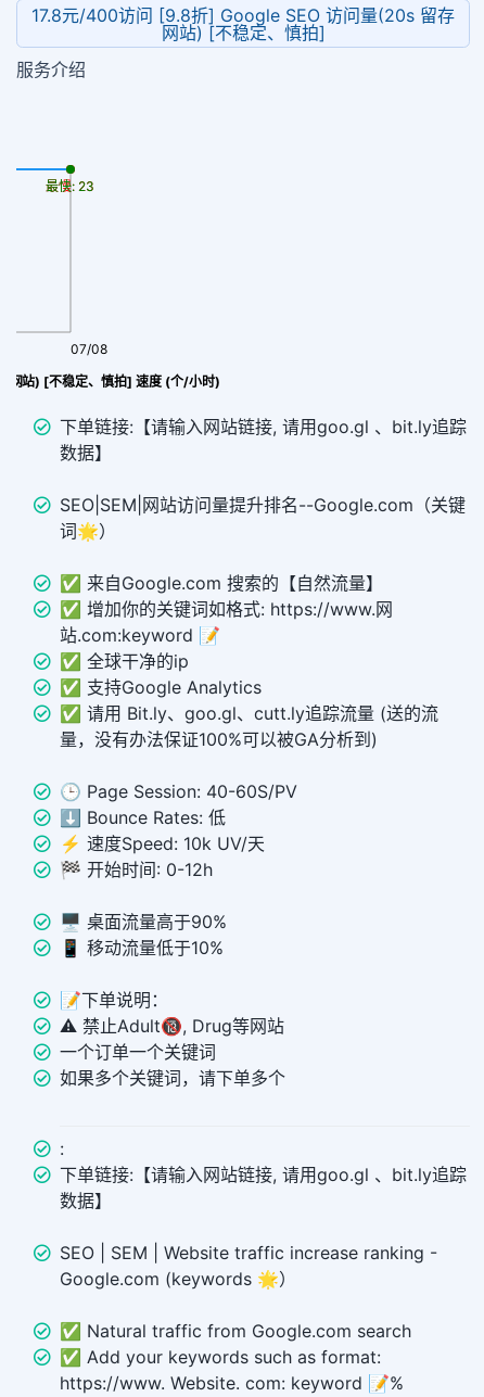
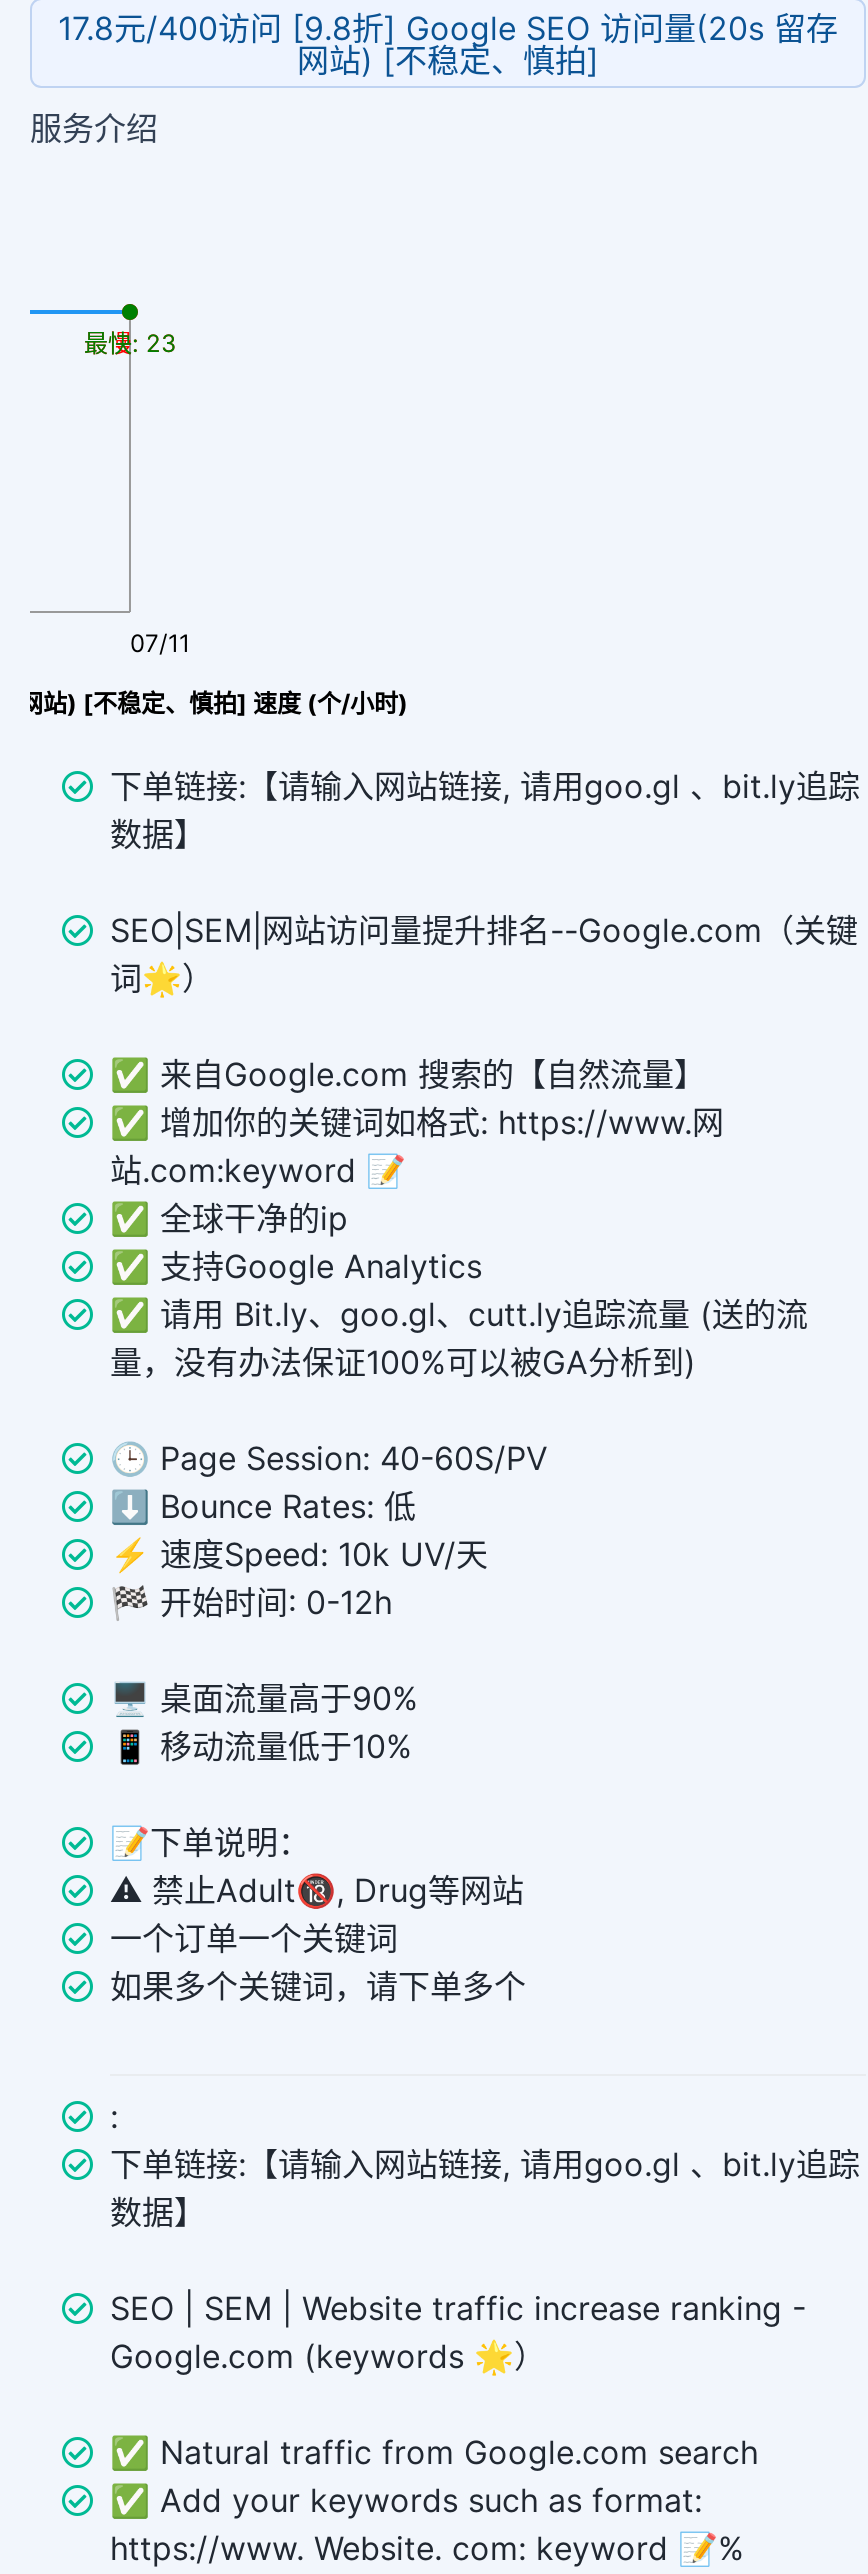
[71,341,107,358] 07/08 -> [130,630,190,659] 07/11

